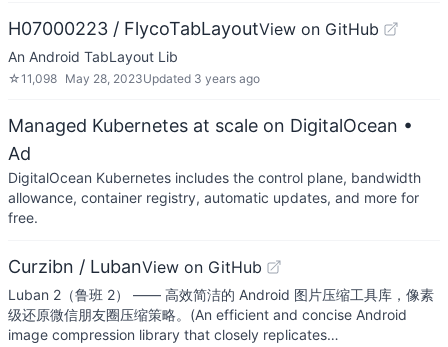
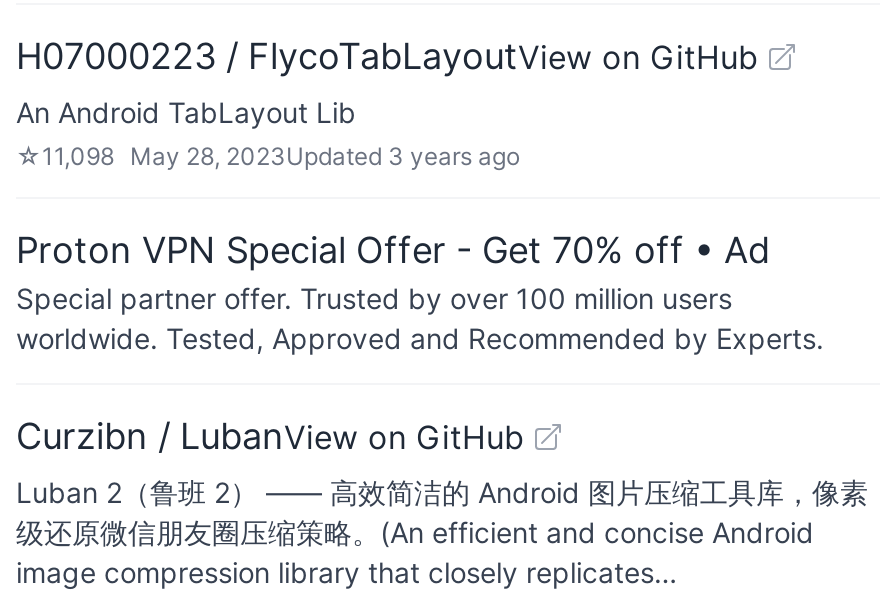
[8,115,421,226] Managed Kubernetes at scale on DigitalOcean • | Ad | DigitalOcean Kubernetes includes the control plane, bandwidth | allowance, container registry, automatic updates, and more for | free. -> [16,229,824,355] Proton VPN Special Offer - Get 70% off • Ad | Special partner offer. Trusted by over 100 million users | worldwide. Tested, Approved and Recommended by Experts.

